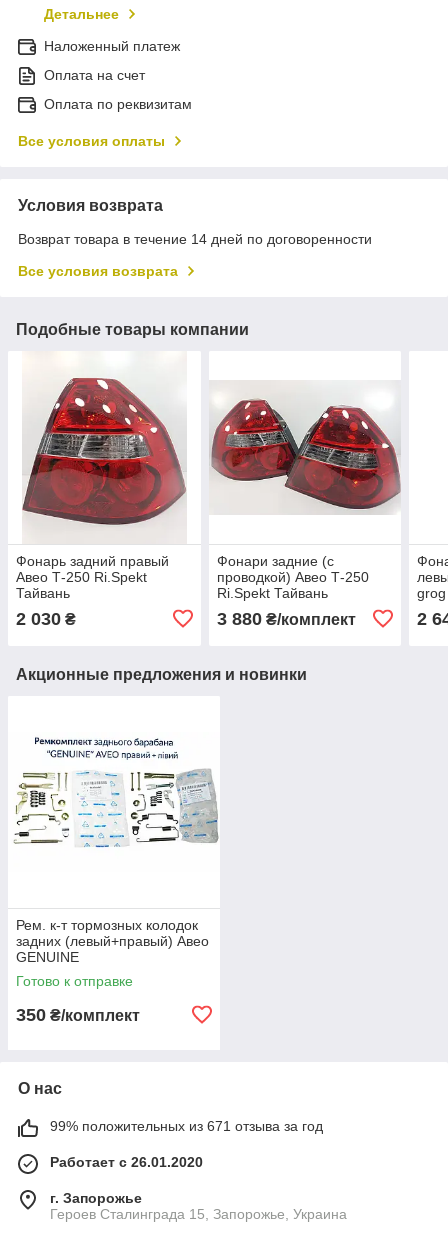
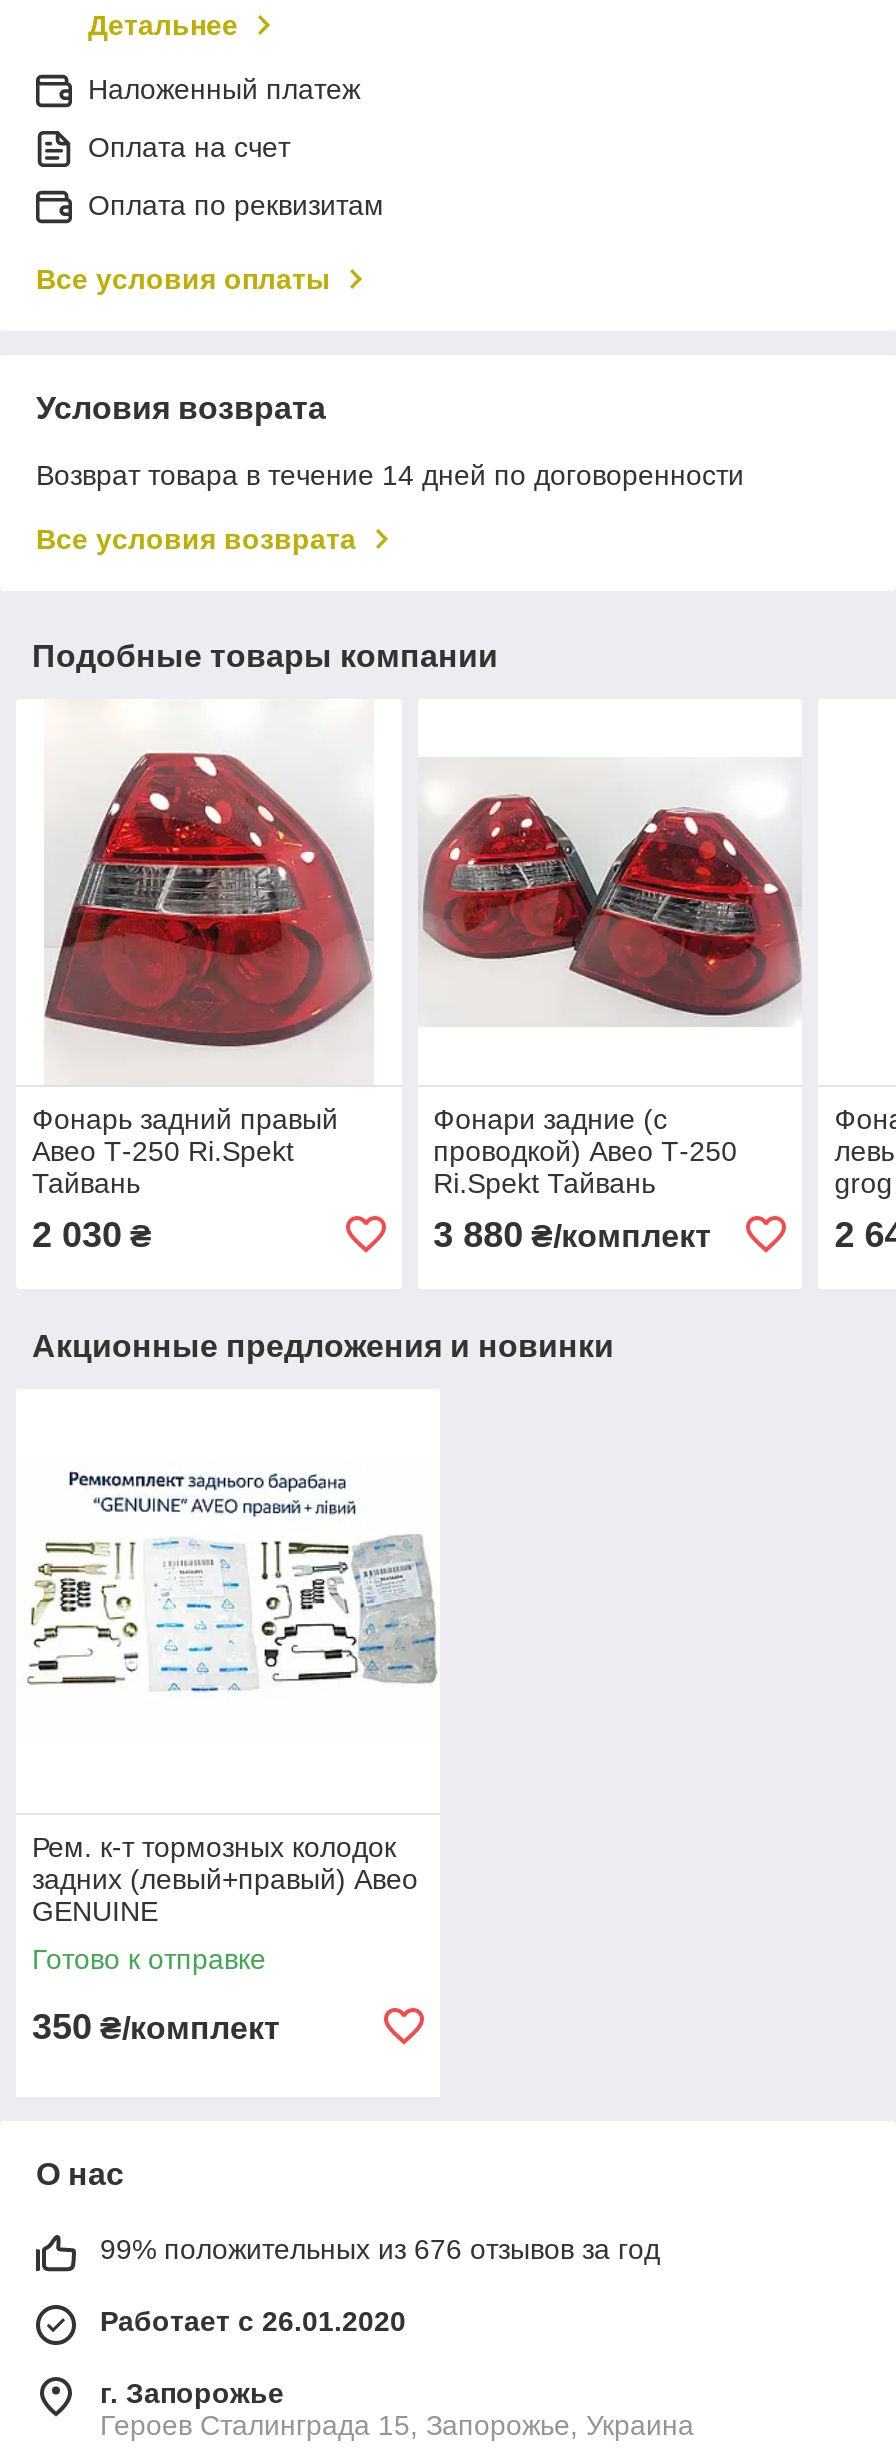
[50,1118,323,1134] 99% положительных из 671 отзыва за год -> [100,2233,660,2265] 99% положительных из 676 отзывов за год

